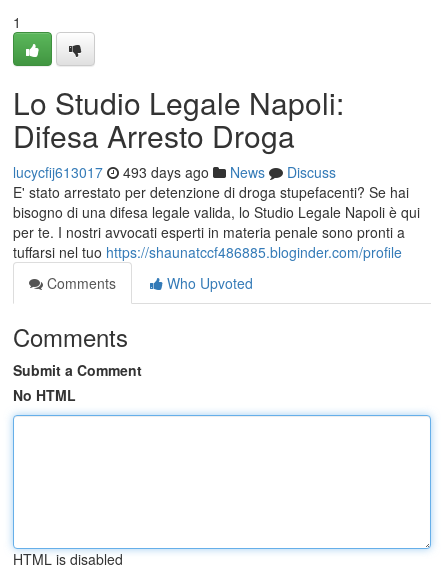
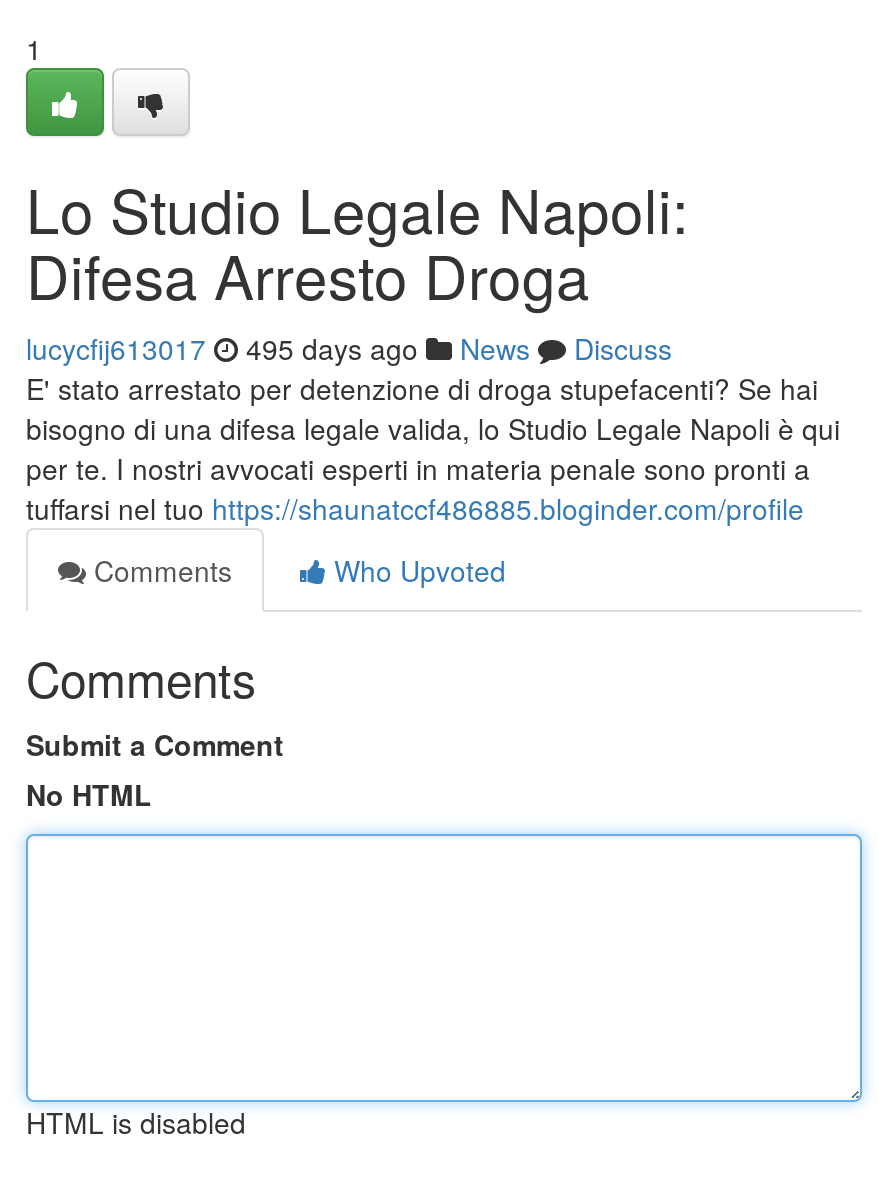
[13,162,336,182] lucycfij613017 493 days ago News Discuss -> [26,328,672,368] lucycfij613017 495 days ago News Discuss

